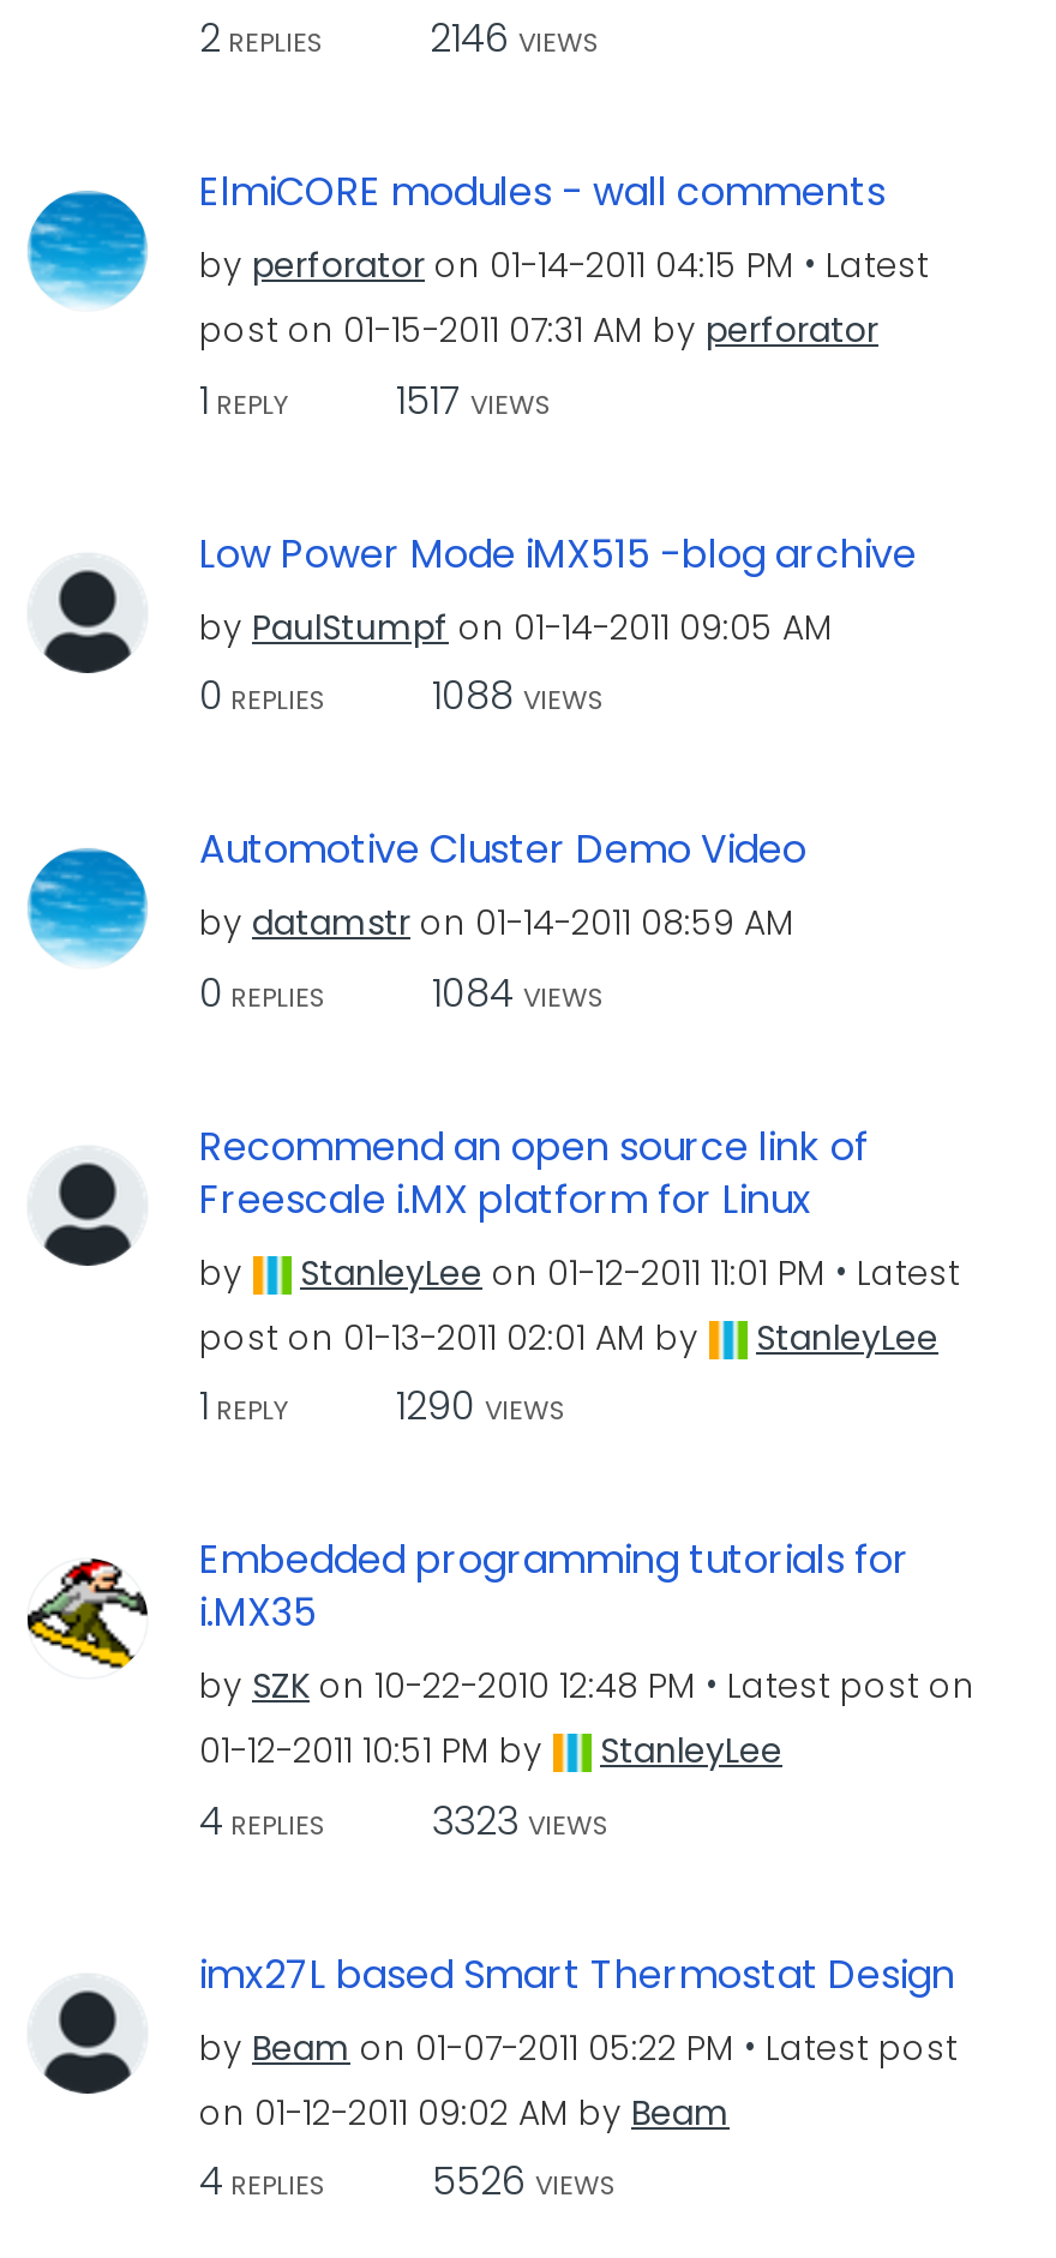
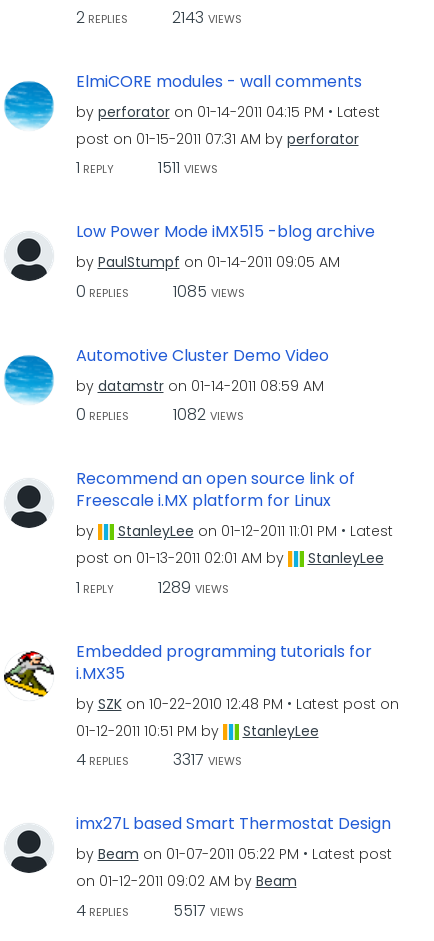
[199,11,600,66] 2 REPLIES 2146 VIEWS -> [75,5,241,28] 2 REPLIES 2143 VIEWS
[199,372,552,427] 1 REPLY 1517 VIEWS -> [75,156,217,179] 1 REPLY 1511 VIEWS
[432,668,605,723] 1088 VIEWS -> [172,279,244,302] 1085 VIEWS
[432,965,605,1020] 1084 VIEWS -> [172,403,243,426] 1082 VIEWS
[199,1379,566,1434] 1 REPLY 1290 VIEWS -> [75,575,228,598] 1 REPLY 1289 VIEWS
[199,1792,610,1848] 4 REPLIES 3323 VIEWS -> [75,748,241,771] 4 REPLIES 3317 VIEWS
[199,2154,617,2209] 4 REPLIES 5526 VIEWS -> [75,898,243,921] 4 REPLIES 5517 VIEWS

